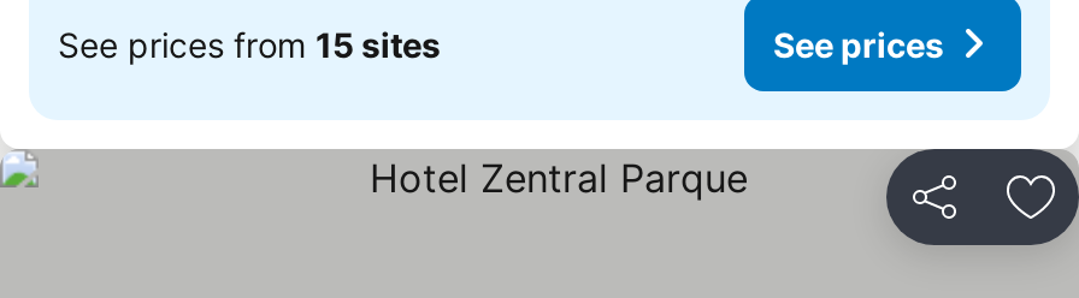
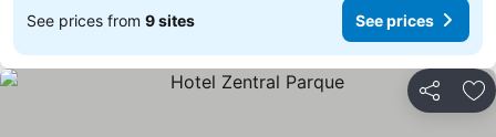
[58,23,441,64] See prices from 15 sites -> [27,10,195,29] See prices from 9 sites

